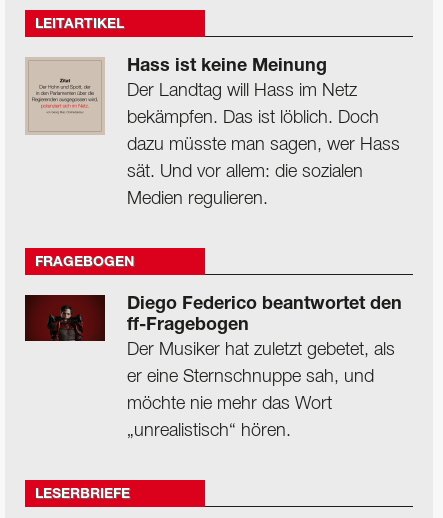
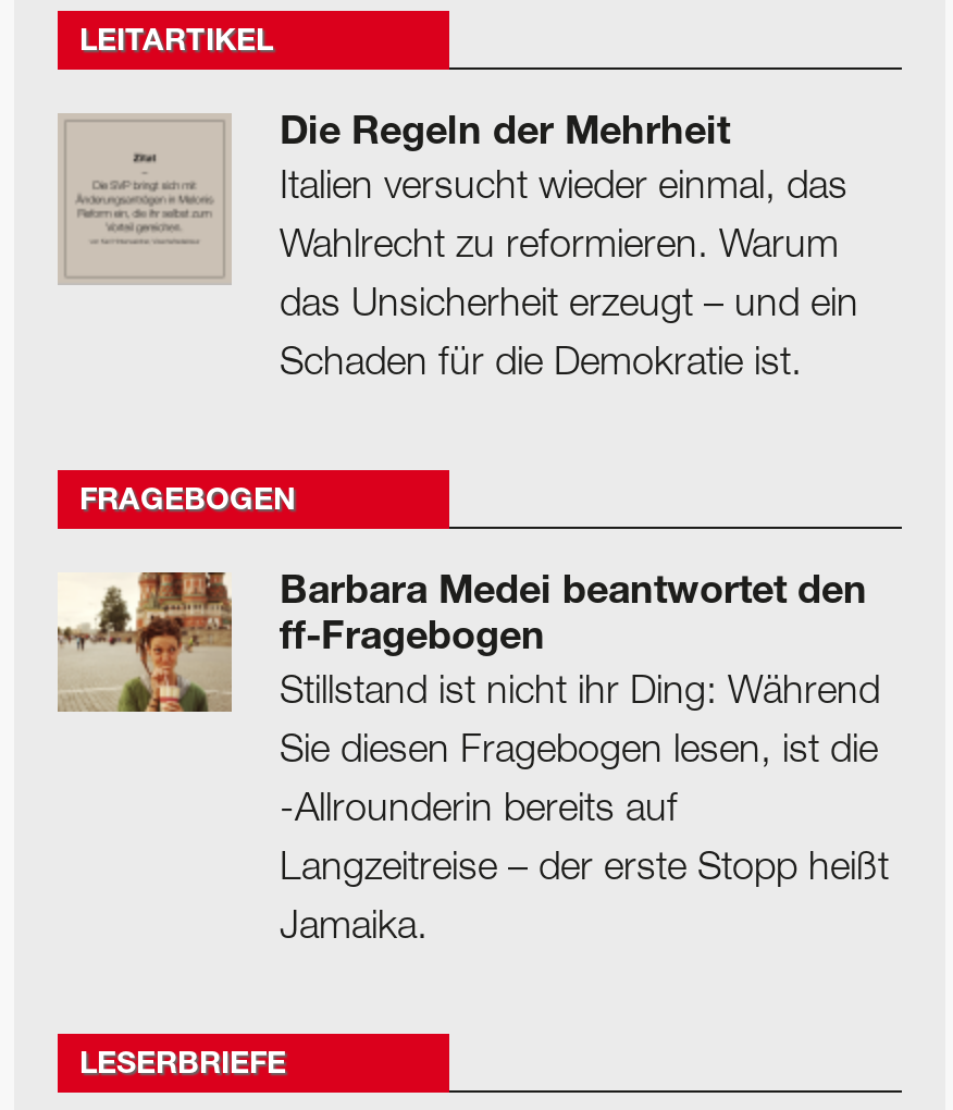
[127,58,400,207] Hass ist keine Meinung | Der Landtag will Hass im Netz | bekämpfen. Das ist löblich. Doch | dazu müsste man sagen, wer Hass | sät. Und vor allem: die sozialen | Medien regulieren. -> [280,116,858,382] Die Regeln der Mehrheit | Italien versucht wieder einmal, das | Wahlrecht zu reformieren. Warum | das Unsicherheit erzeugt – und ein | Schaden für die Demokratie ist.
moved [35,256,134,270] -> [79,488,295,518]: FRAGEBOGEN
[24,294,402,342] [image] | Diego Federico beantwortet den -> [55,570,867,714] [image] | Barbara Medei beantwortet den
moved [127,317,249,335] -> [280,621,545,660]: ff-Fragebogen
[127,342,395,439] Der Musiker hat zuletzt gebetet, als | er eine Sternschnuppe sah, und | möchte nie mehr das Wort | „unrealistisch“ hören. -> [280,675,889,945] Stillstand ist nicht ihr Ding: Während | Sie diesen Fragebogen lesen, ist die | -Allrounderin bereits auf | Langzeitreise – der erste Stopp heißt | Jamaika.

